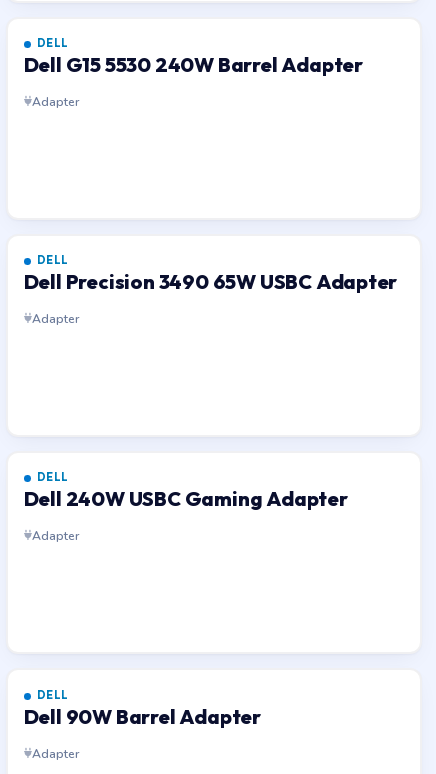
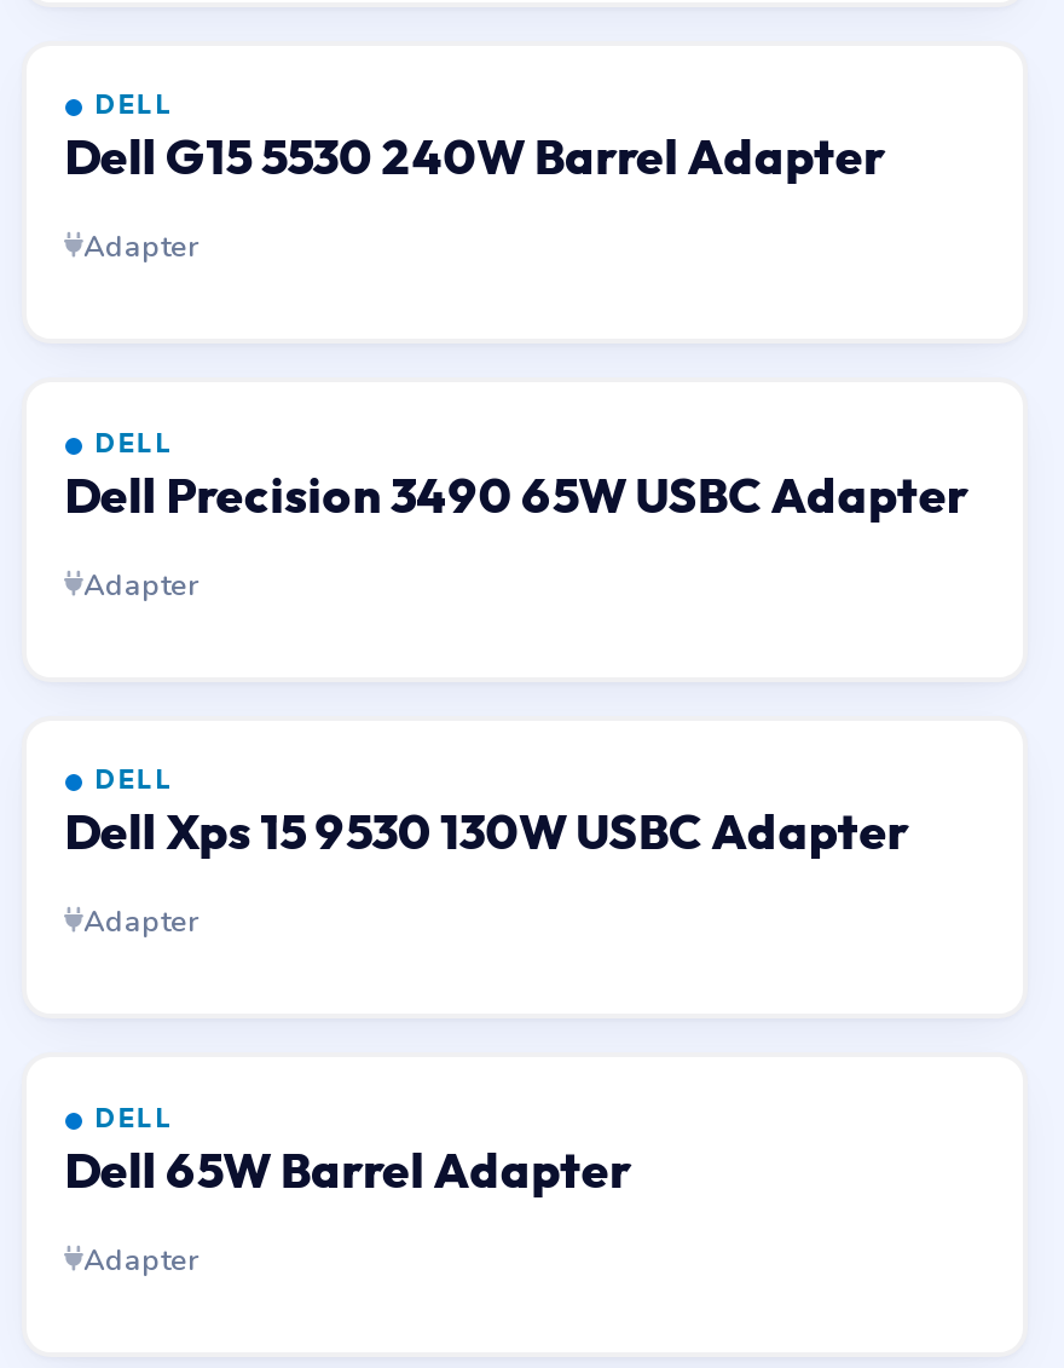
[23,486,348,511] Dell 240W USBC Gaming Adapter -> [64,801,909,861] Dell Xps 15 9530 130W USBC Adapter
[23,703,261,728] Dell 90W Barrel Adapter -> [64,1138,631,1199] Dell 65W Barrel Adapter

